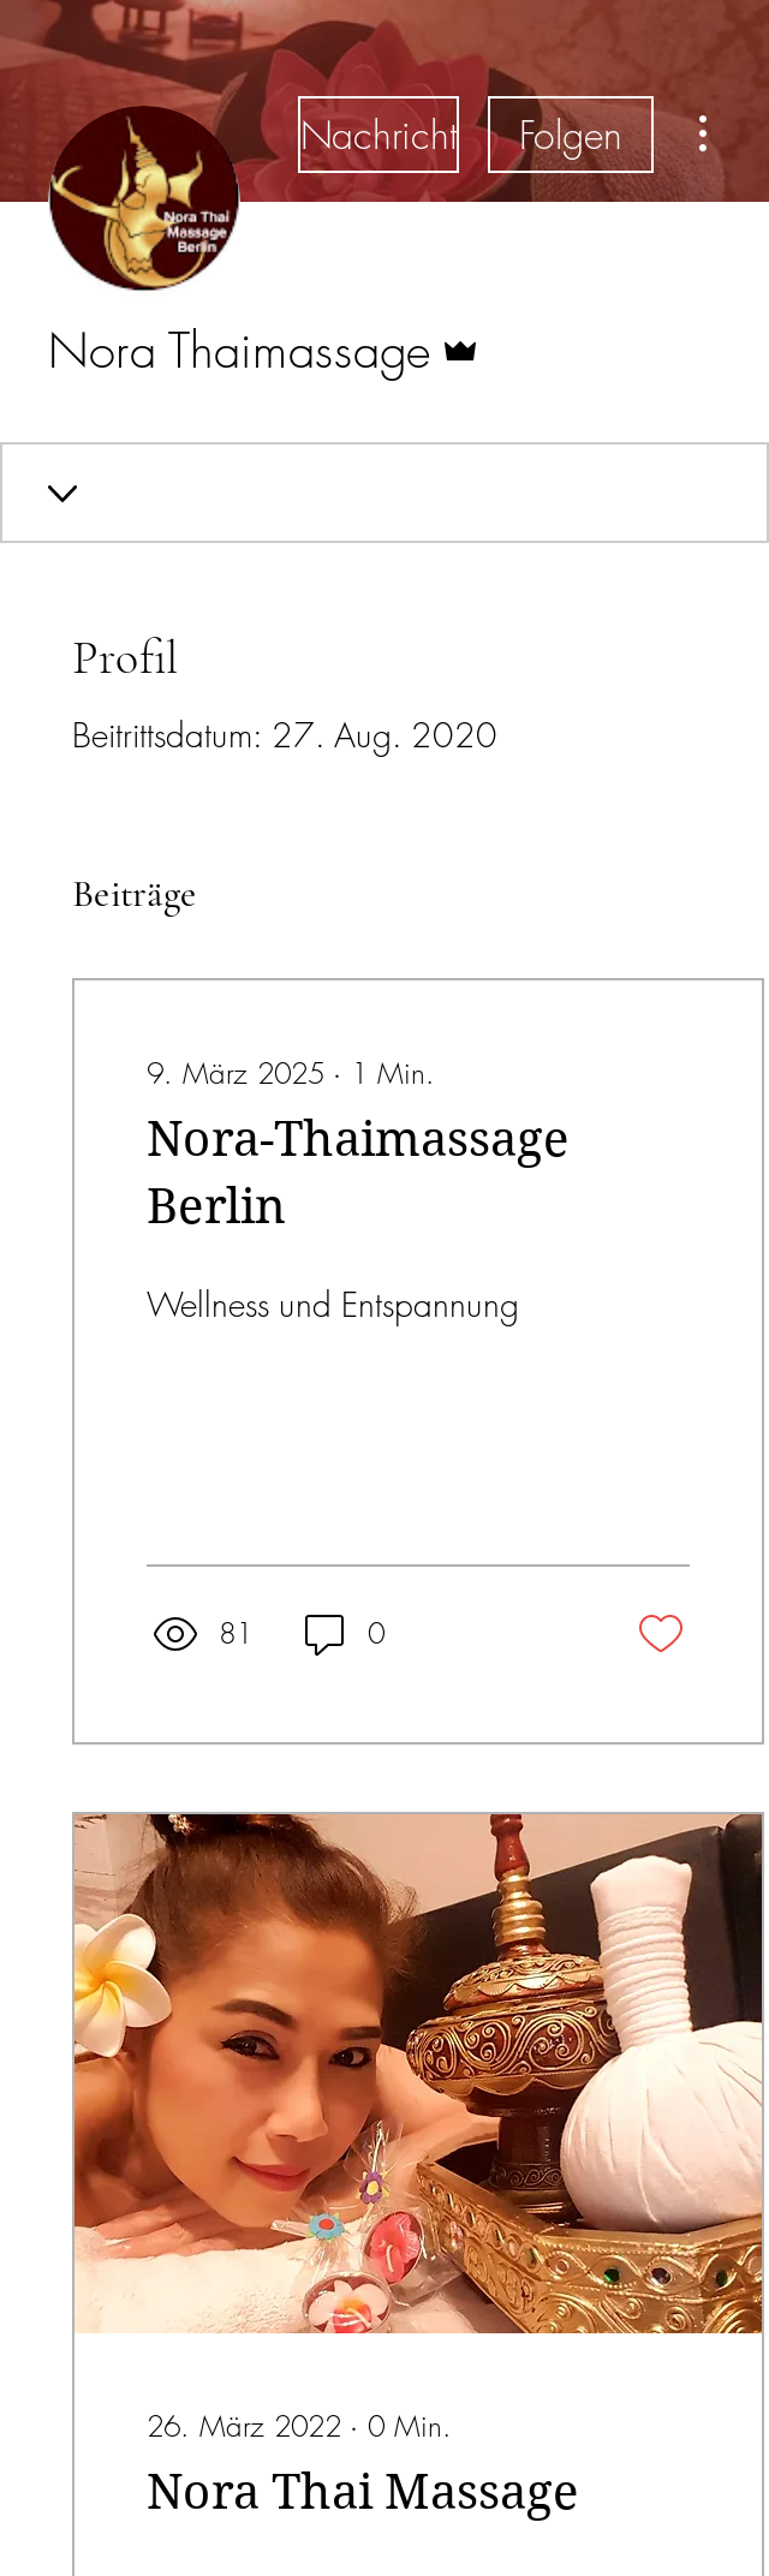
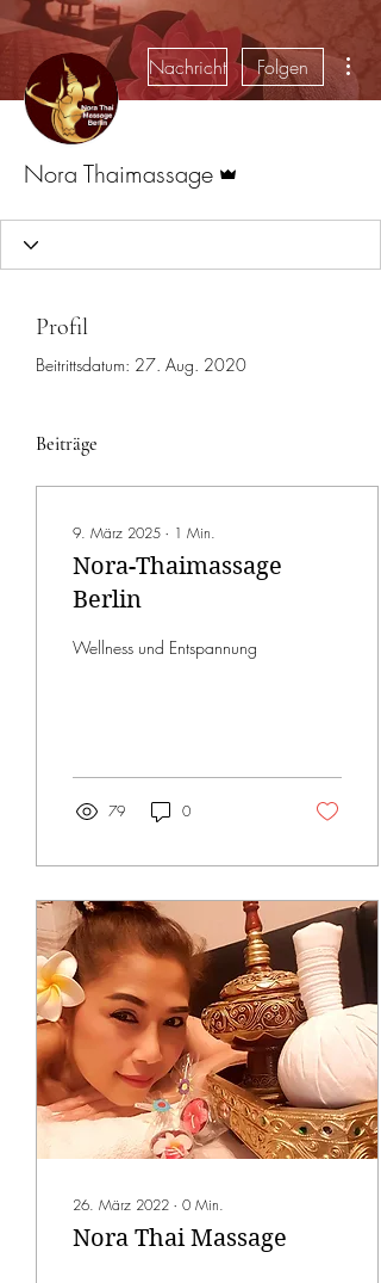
[219,1612,252,1653] 81 -> [108,801,125,821] 79

